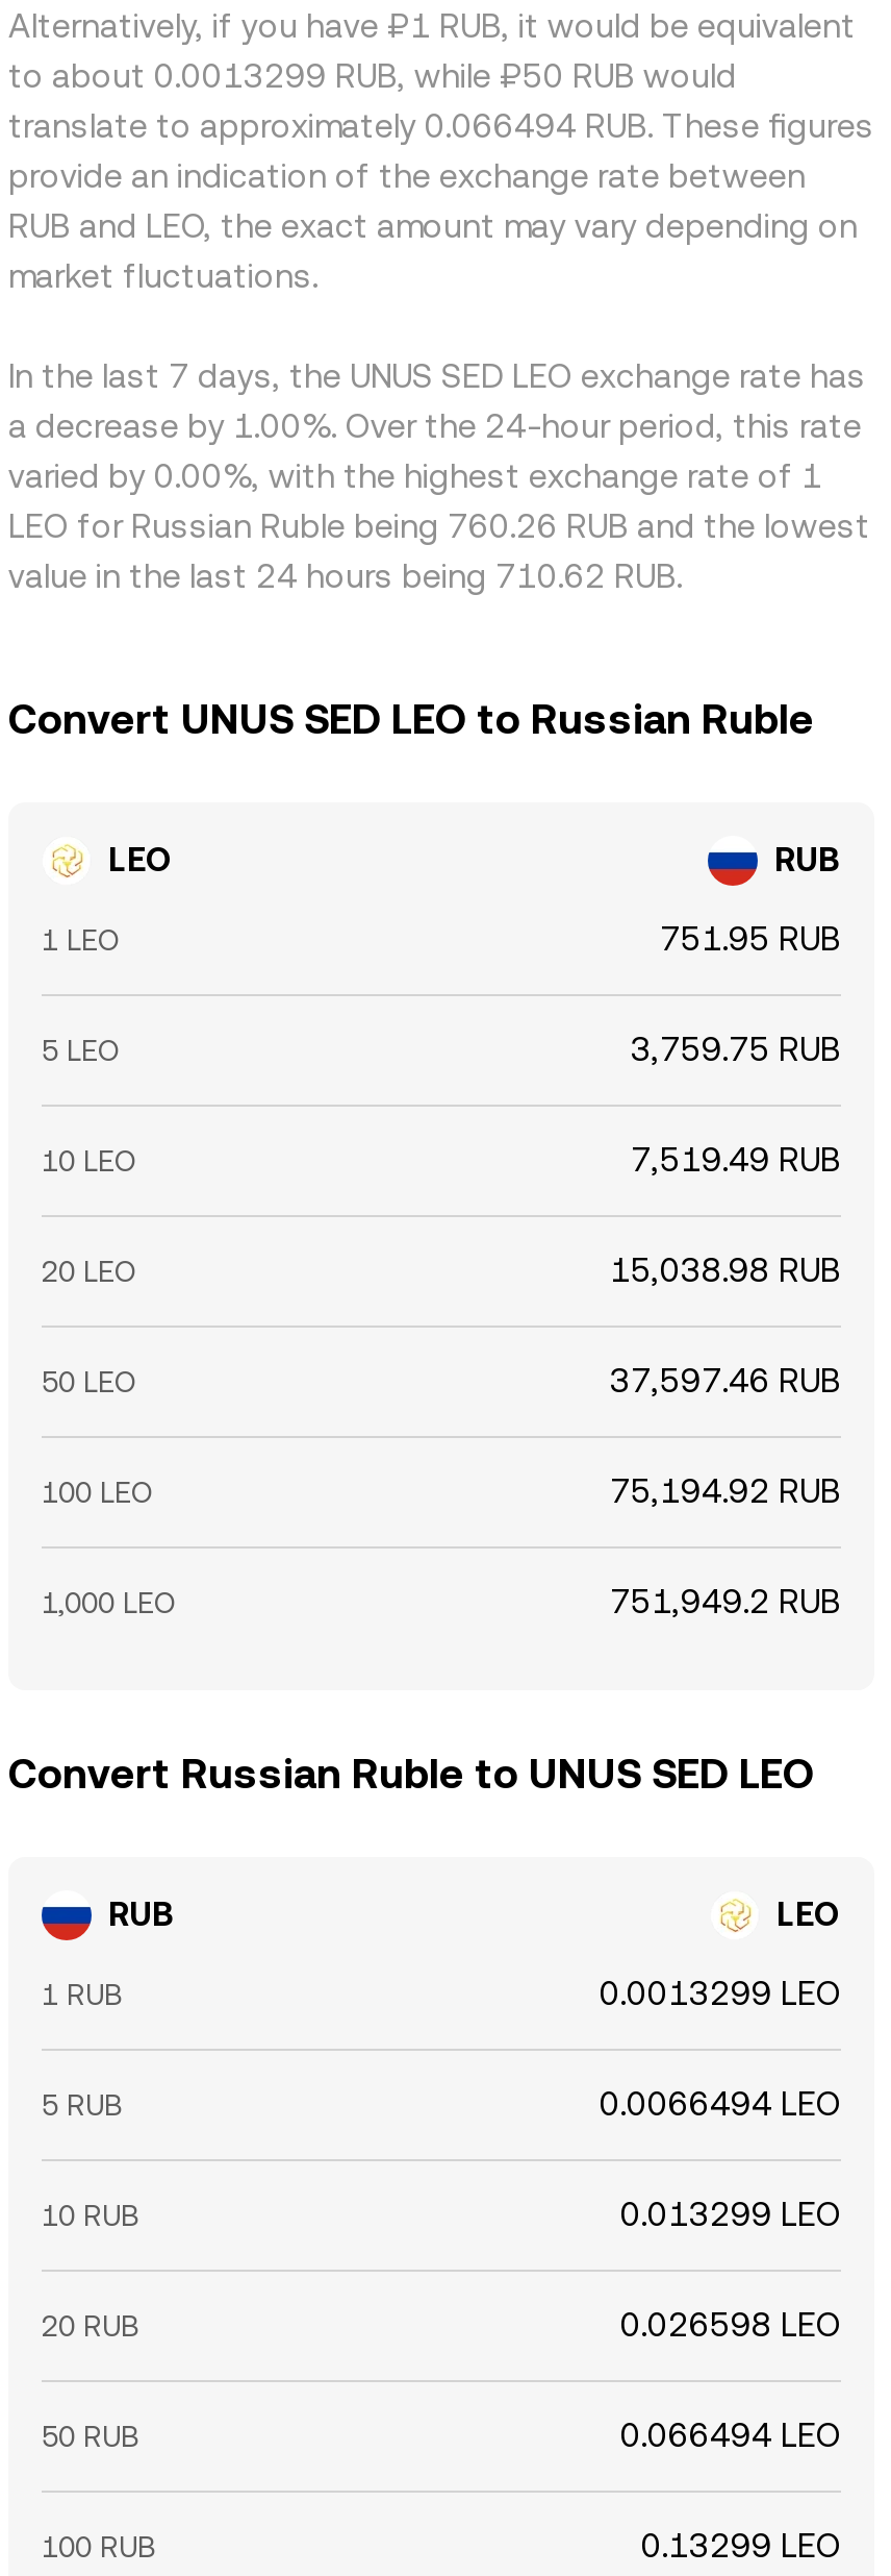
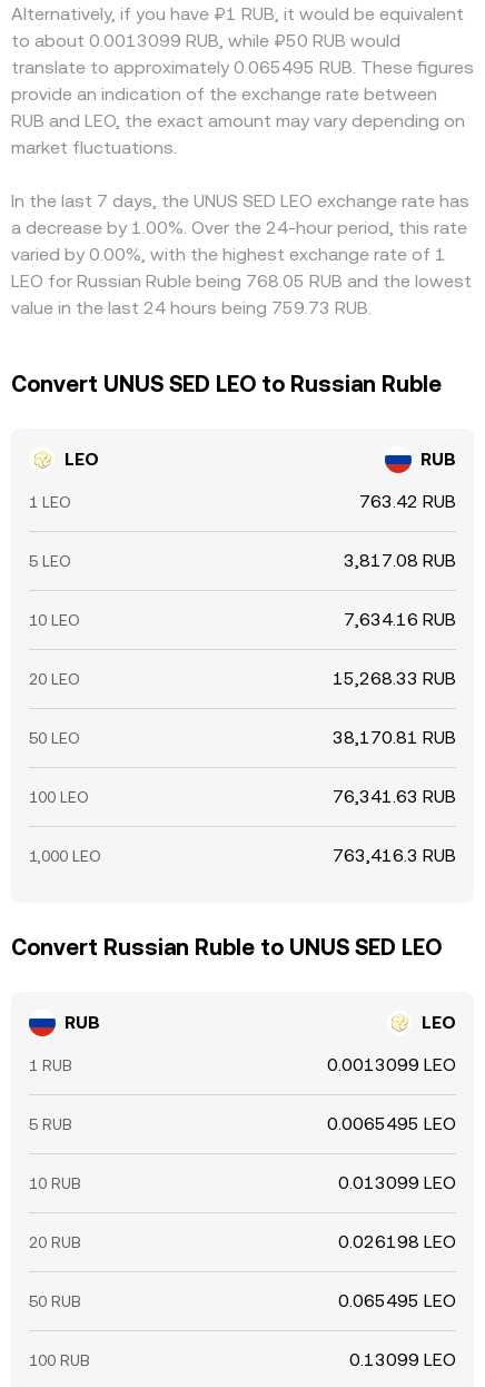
[8,56,737,96] to about 0.0013299 RUB, while ₽50 RUB would -> [11,30,400,51] to about 0.0013099 RUB, while ₽50 RUB would
[8,106,874,146] translate to approximately 0.066494 RUB. These figures -> [11,57,474,78] translate to approximately 0.065495 RUB. These figures
[8,506,870,546] LEO for Russian Ruble being 760.26 RUB and the lowest -> [11,270,472,292] LEO for Russian Ruble being 768.05 RUB and the lowest
[8,556,683,596] value in the last 24 hours being 710.62 RUB. -> [11,297,372,318] value in the last 24 hours being 759.73 RUB.
[660,919,841,959] 751.95 RUB -> [359,491,456,512] 763.42 RUB
[631,1030,841,1069] 3,759.75 RUB -> [344,550,456,571] 3,817.08 RUB
[631,1140,841,1180] 7,519.49 RUB -> [344,609,456,630] 7,634.16 RUB
[610,1250,841,1290] 15,038.98 RUB -> [333,668,456,689] 15,268.33 RUB
[610,1361,841,1401] 37,597.46 RUB -> [333,727,456,748] 38,170.81 RUB
[610,1471,841,1511] 75,194.92 RUB -> [333,786,456,807] 76,341.63 RUB
[610,1582,841,1621] 751,949.2 RUB -> [333,845,456,866] 763,416.3 RUB
[600,1974,841,2013] 0.0013299 LEO -> [327,1054,456,1075] 0.0013099 LEO
[600,2084,841,2124] 0.0066494 LEO -> [327,1113,456,1134] 0.0065495 LEO
[620,2195,841,2234] 0.013299 LEO -> [338,1172,456,1193] 0.013099 LEO
[620,2305,841,2345] 0.026598 LEO -> [338,1231,456,1252] 0.026198 LEO
[620,2416,841,2455] 0.066494 LEO -> [338,1290,456,1311] 0.065495 LEO
[641,2526,841,2566] 0.13299 LEO -> [349,1349,456,1370] 0.13099 LEO

